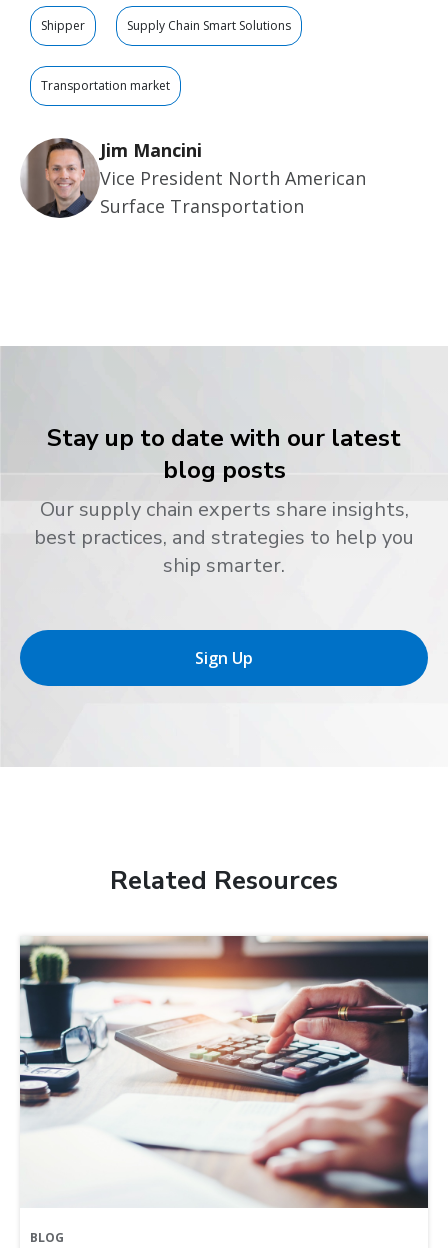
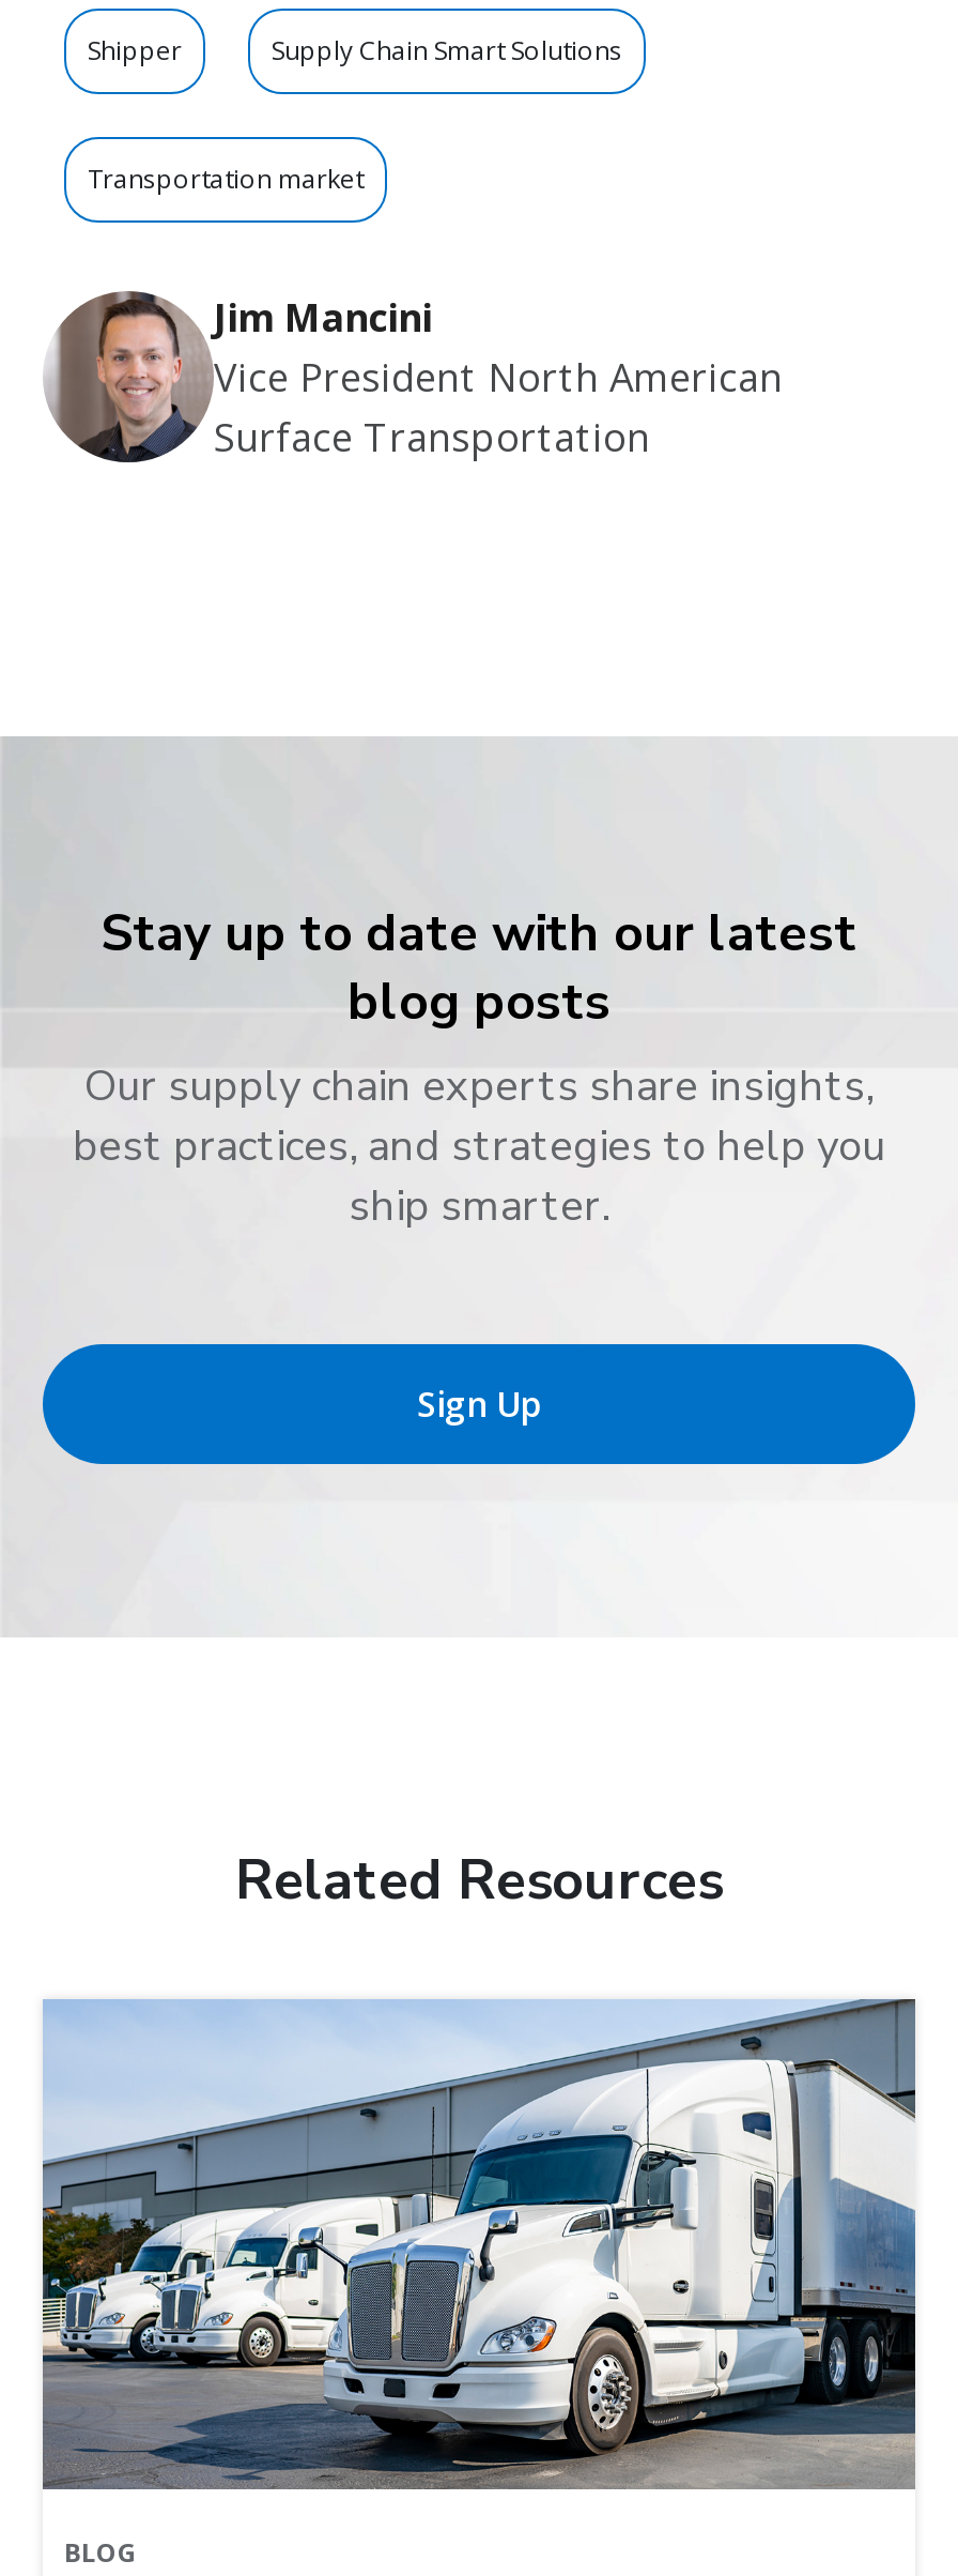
[19,935,429,1208] [image] -> [41,1997,917,2489] [image]

